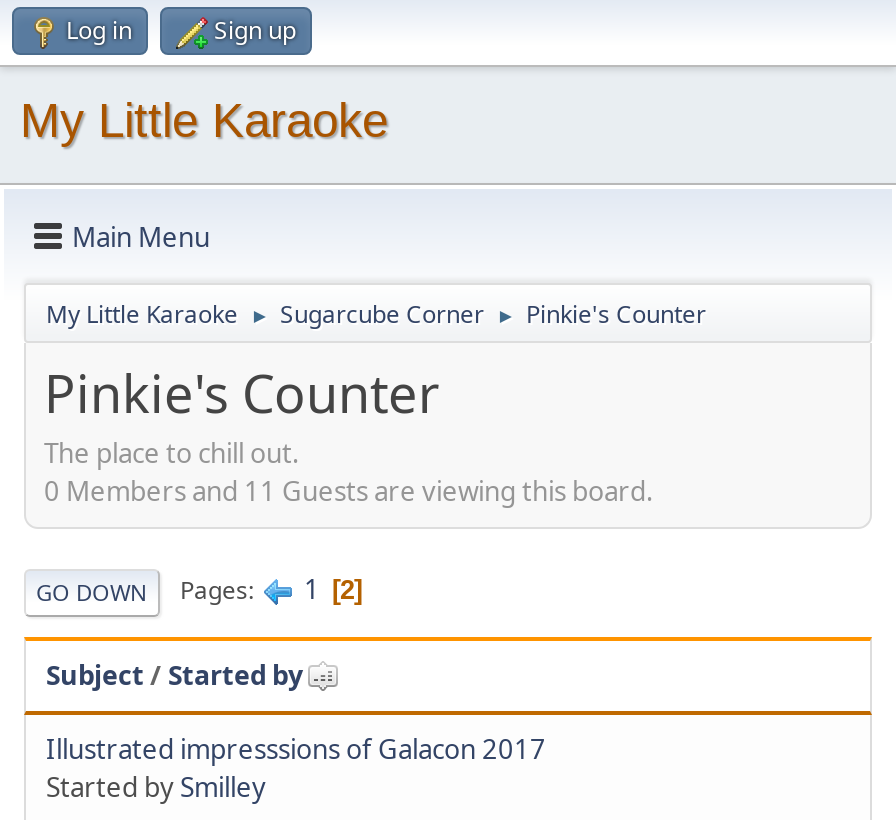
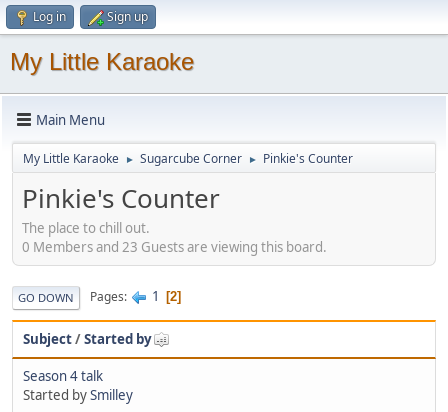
[44,472,654,508] 0 Members and 11 Guests are viewing this board. -> [22,237,327,255] 0 Members and 23 Guests are viewing this board.
[46,730,546,766] Illustrated impresssions of Galacon 2017 -> [23,366,103,384] Season 4 talk

